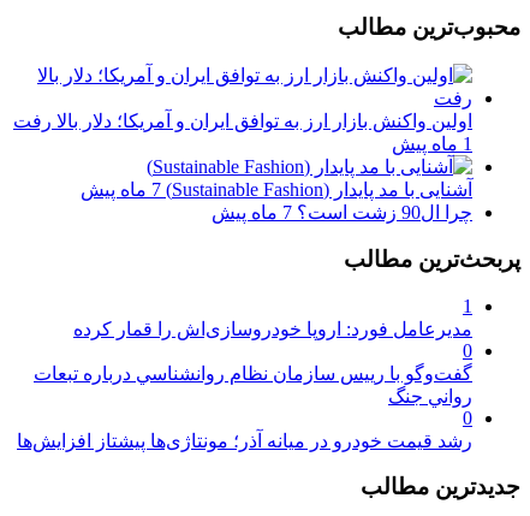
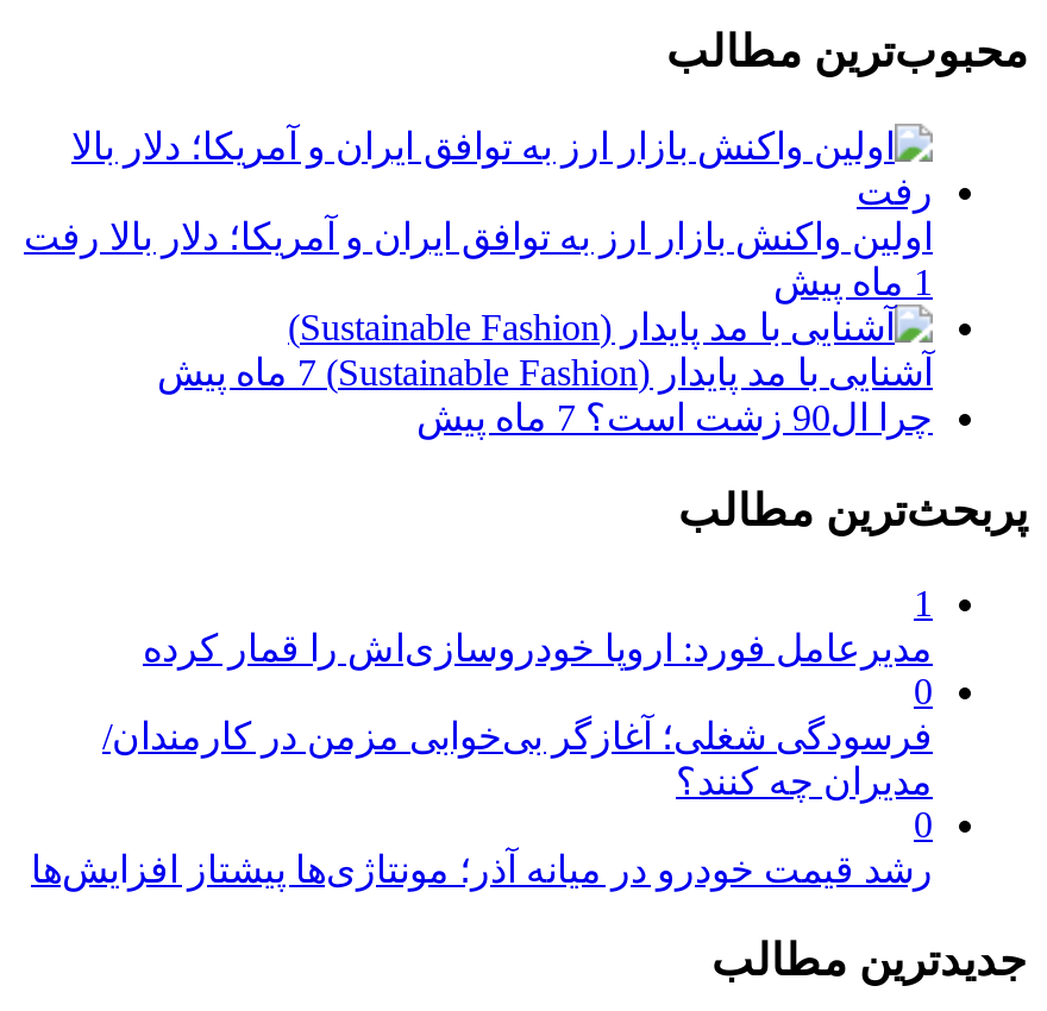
[34,363,472,406] گفت‌وگو با رييس سازمان نظام روانشناسي درباره تبعات | رواني جنگ -> [102,715,933,801] فرسودگی شغلی؛ آغازگر بی‌خوابی مزمن در کارمندان/ | مدیران چه کنند؟

